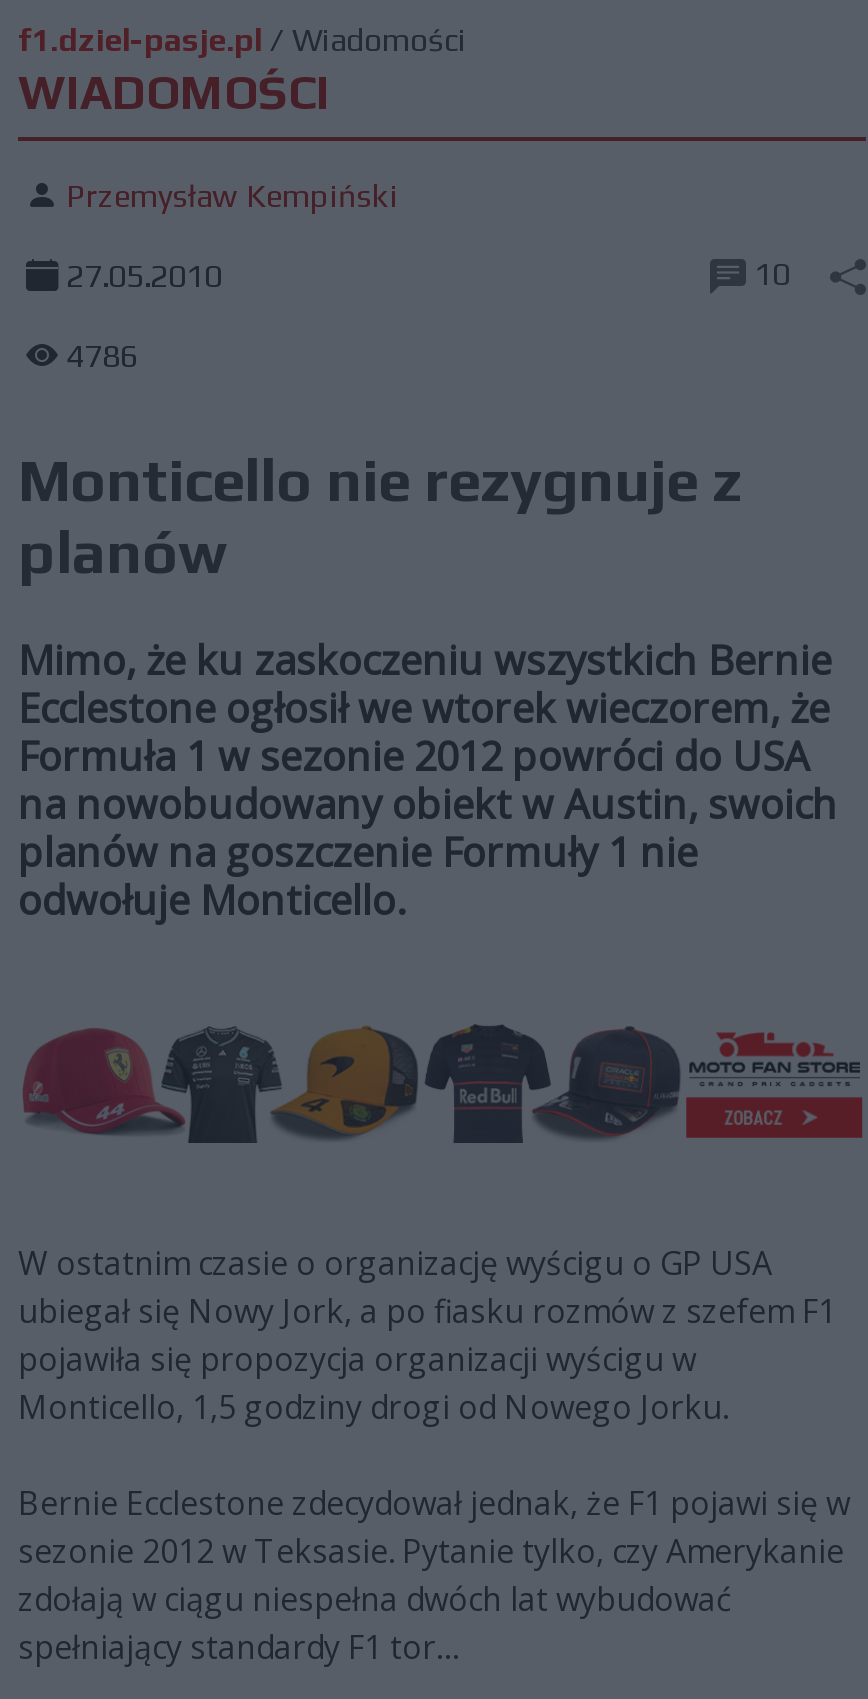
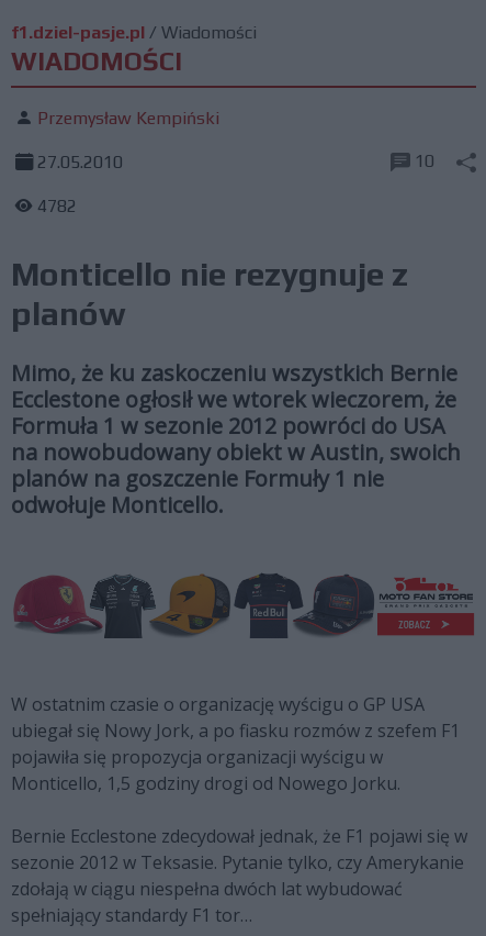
[66,337,138,375] 4786 -> [37,196,77,216] 4782

